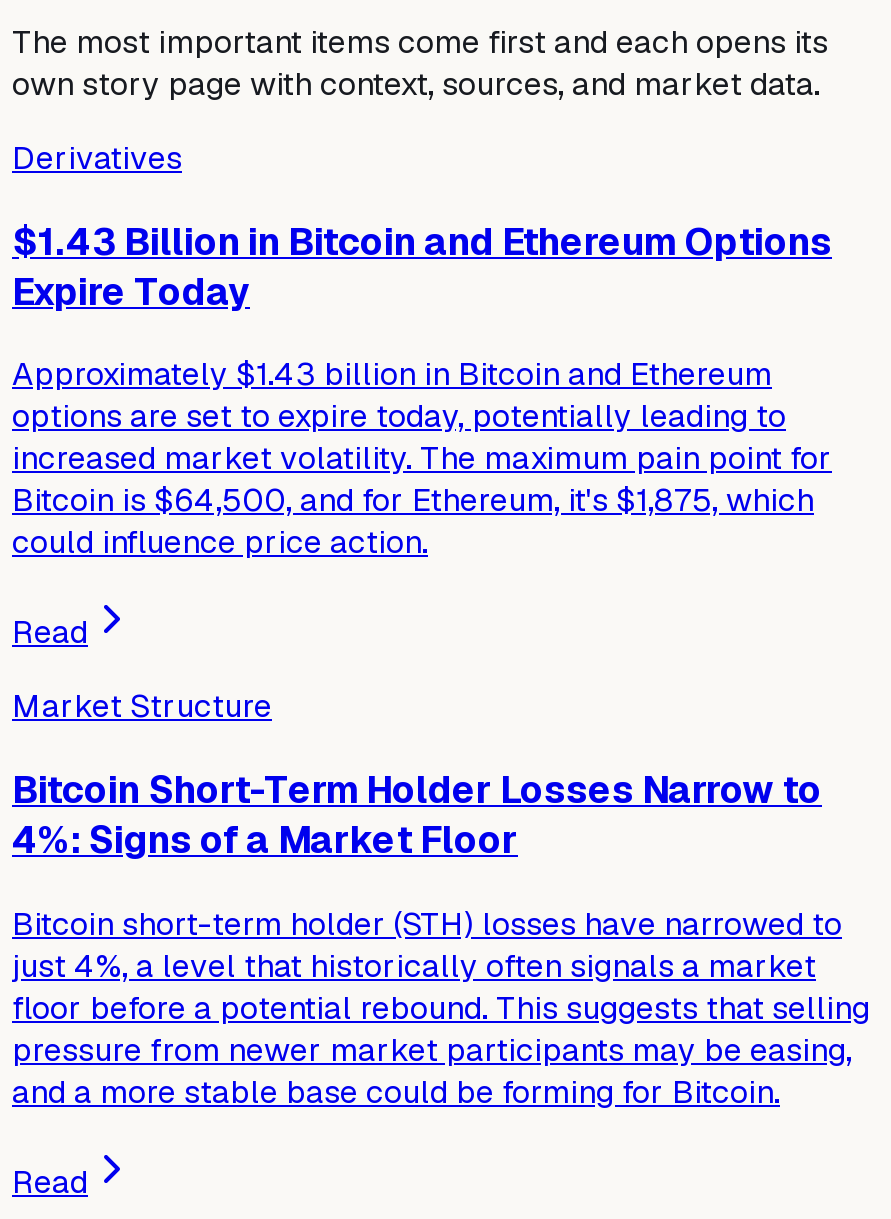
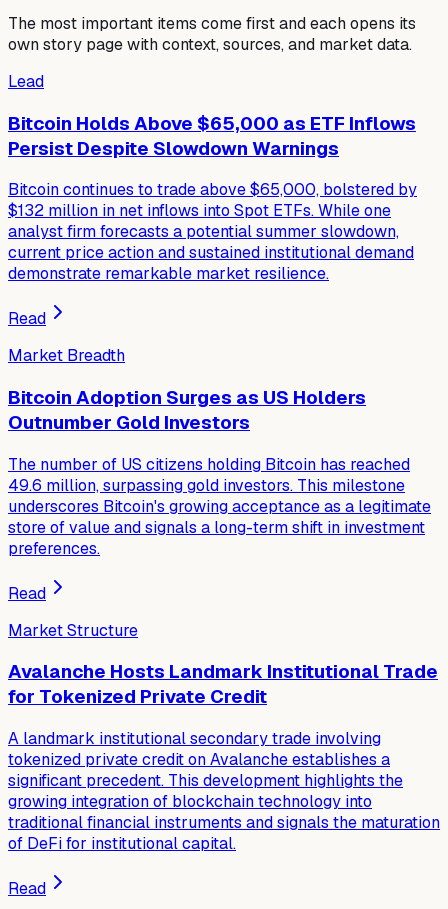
[12,137,832,563] Derivatives | $1.43 Billion in Bitcoin and Ethereum Options | Expire Today | Approximately $1.43 billion in Bitcoin and Ethereum | options are set to expire today, potentially leading to | increased market volatility. The maximum pain point for | Bitcoin is $64,500, and for Ethereum, it's $1,875, which | could influence price action. -> [8,71,431,559] Lead | Bitcoin Holds Above $65,000 as ETF Inflows | Persist Despite Slowdown Warnings | Bitcoin continues to trade above $65,000, bolstered by | $132 million in net inflows into Spot ETFs. While one | analyst firm forecasts a potential summer slowdown, | current price action and sustained institutional demand | demonstrate remarkable market resilience. | Read | Market Breadth | Bitcoin Adoption Surges as US Holders | Outnumber Gold Investors | The number of US citizens holding Bitcoin has reached | 49.6 million, surpassing gold investors. This milestone | underscores Bitcoin's growing acceptance as a legitimate | store of value and signals a long-term shift in investment | preferences.
[12,765,822,865] Bitcoin Short-Term Holder Losses Narrow to | 4%: Signs of a Market Floor -> [8,659,438,709] Avalanche Hosts Landmark Institutional Trade | for Tokenized Private Credit
[12,902,870,1112] Bitcoin short-term holder (STH) losses have narrowed to | just 4%, a level that historically often signals a market | floor before a potential rebound. This suggests that selling | pressure from newer market participants may be easing, | and a more stable base could be forming for Bitcoin. -> [8,728,440,854] A landmark institutional secondary trade involving | tokenized private credit on Avalanche establishes a | significant precedent. This development highlights the | growing integration of blockchain technology into | traditional financial instruments and signals the maturation | of DeFi for institutional capital.

